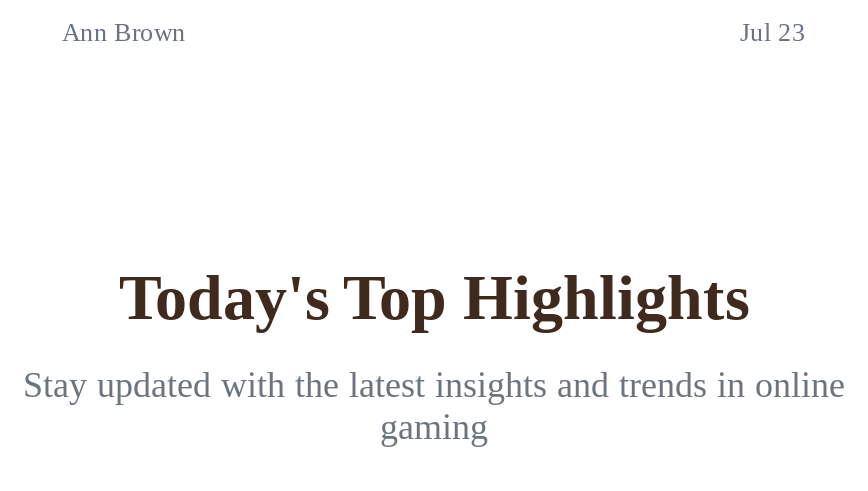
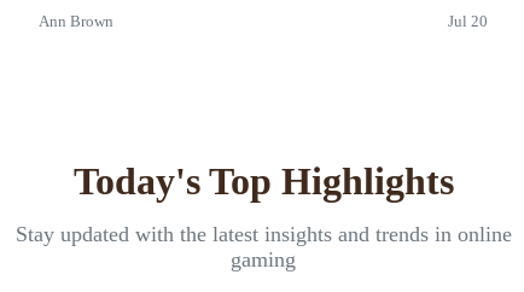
[740,19,806,47] Jul 23 -> [448,13,488,30] Jul 20

